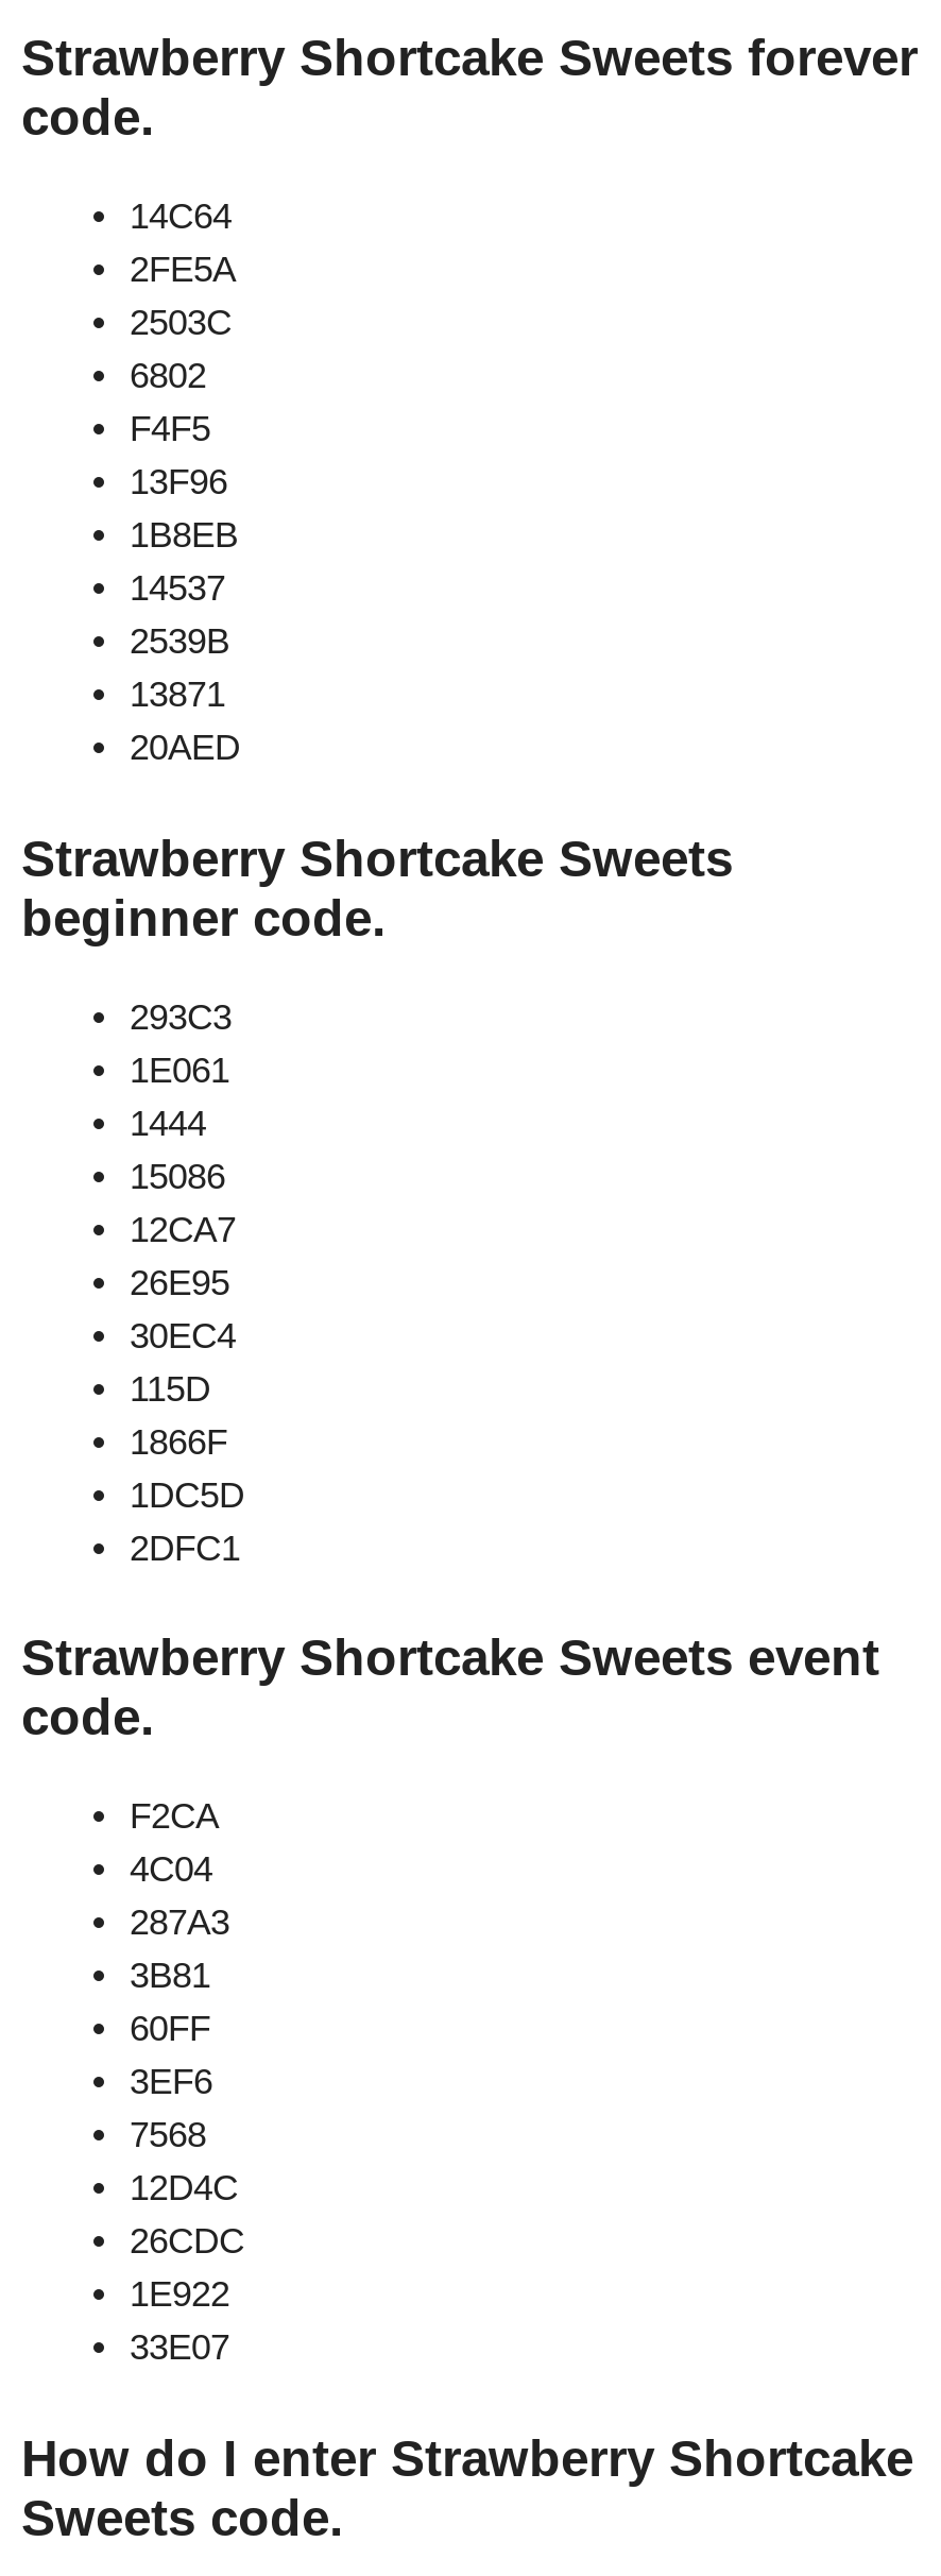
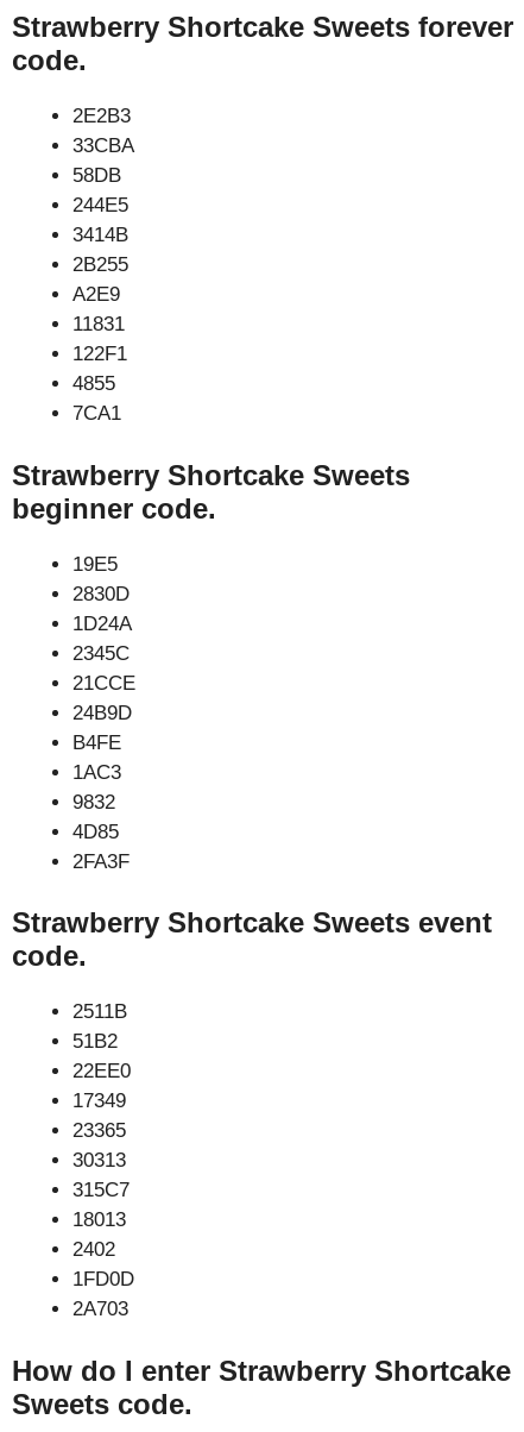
[130,197,240,768] 14C64 | 2FE5A | 2503C | 6802 | F4F5 | 13F96 | 1B8EB | 14537 | 2539B | 13871 | 20AED -> [72,105,134,425] 2E2B3 | 33CBA | 58DB | 244E5 | 3414B | 2B255 | A2E9 | 11831 | 122F1 | 4855 | 7CA1
[130,996,244,1568] 293C3 | 1E061 | 1444 | 15086 | 12CA7 | 26E95 | 30EC4 | 115D | 1866F | 1DC5D | 2DFC1 -> [72,552,135,872] 19E5 | 2830D | 1D24A | 2345C | 21CCE | 24B9D | B4FE | 1AC3 | 9832 | 4D85 | 2FA3F
[130,1796,244,2368] F2CA | 4C04 | 287A3 | 3B81 | 60FF | 3EF6 | 7568 | 12D4C | 26CDC | 1E922 | 33E07 -> [72,1000,134,1320] 2511B | 51B2 | 22EE0 | 17349 | 23365 | 30313 | 315C7 | 18013 | 2402 | 1FD0D | 2A703

